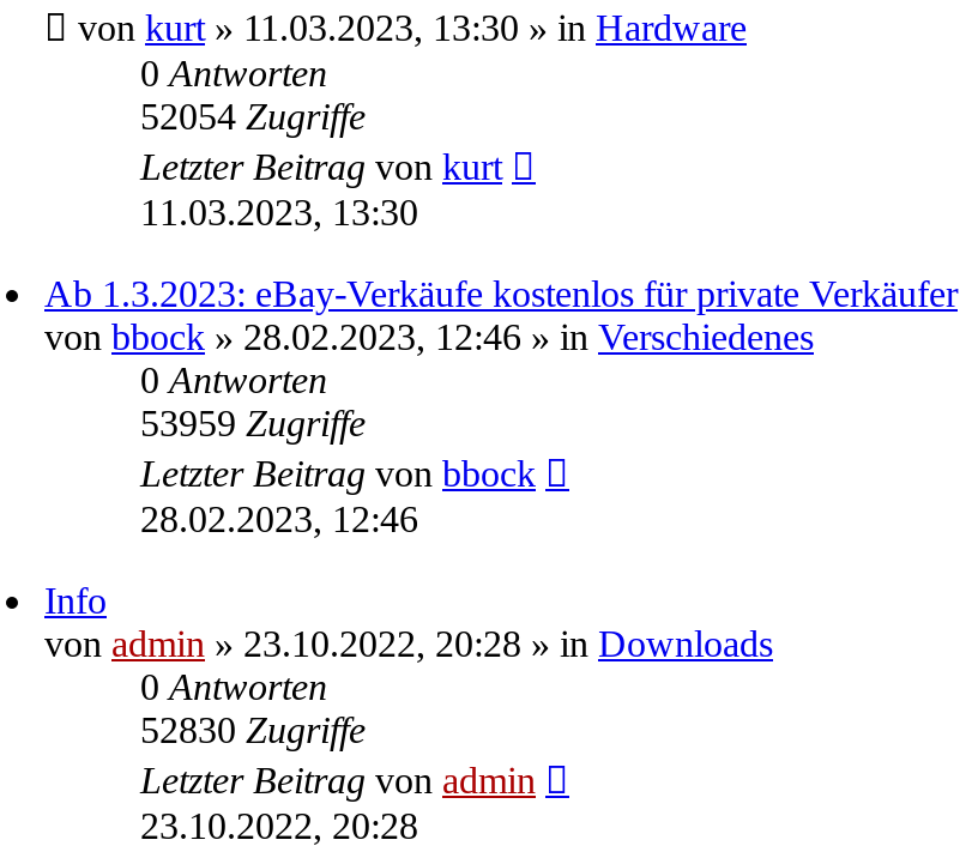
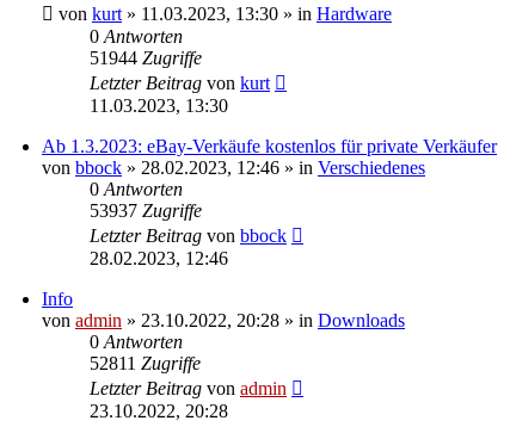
[140,96,366,136] 52054 Zugriffe -> [90,48,202,68] 51944 Zugriffe
[140,402,366,443] 53959 Zugriffe -> [90,200,202,221] 53937 Zugriffe
[140,709,366,750] 52830 Zugriffe -> [90,353,201,373] 52811 Zugriffe

